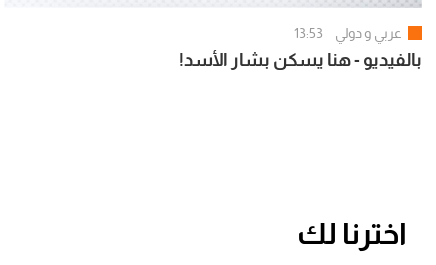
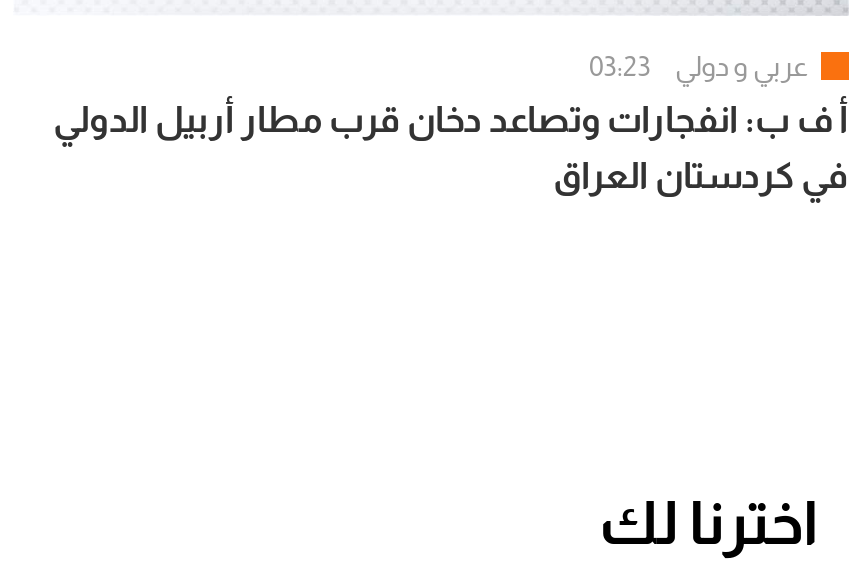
[179,25,422,70] 13:53 | بالفيديو - هنا يسكن بشار الأسد! -> [53,50,849,196] 03:23 | أ ف ب: انفجارات وتصاعد دخان قرب مطار أربيل الدولي | في كردستان العراق

